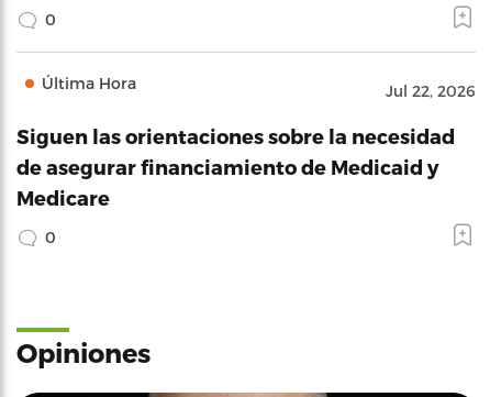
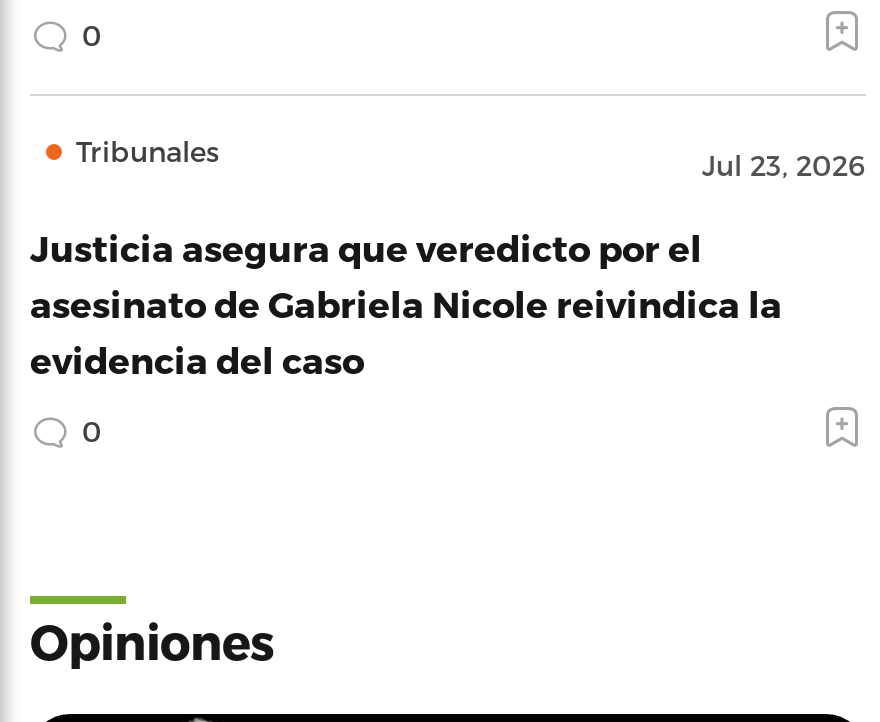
[42,74,476,100] Última Hora | Jul 22, 2026 -> [76,134,866,182] Tribunales | Jul 23, 2026
[16,124,455,209] Siguen las orientaciones sobre la necesidad | de asegurar financiamiento de Medicaid y | Medicare -> [30,226,782,380] Justicia asegura que veredicto por el | asesinato de Gabriela Nicole reivindica la | evidencia del caso

